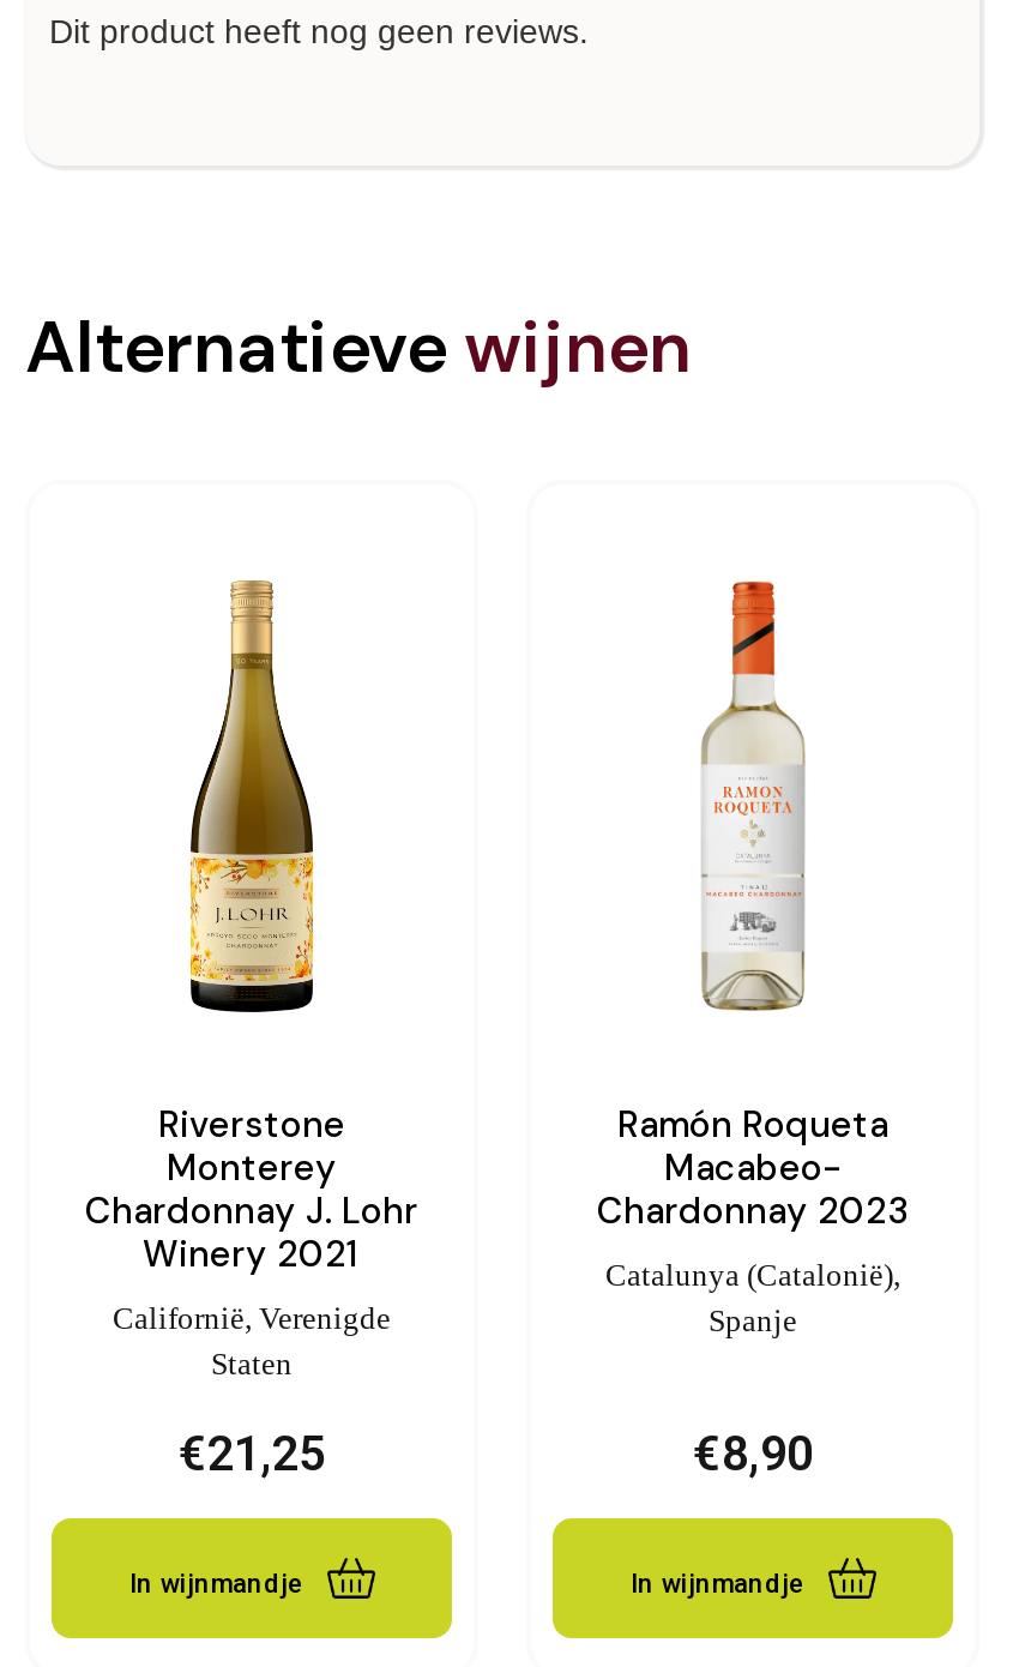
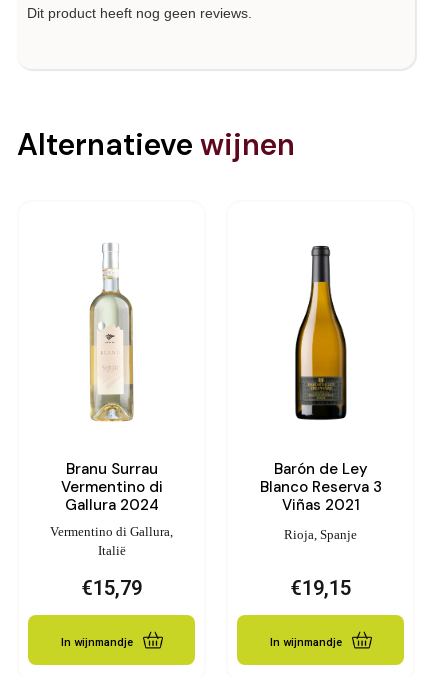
[85,578,418,1381] [image] | Riverstone | Monterey | Chardonnay J. Lohr | Winery 2021 | Californië, Verenigde | Staten -> [50,242,173,558] [image] | Branu Surrau | Vermentino di | Gallura 2024 | Vermentino di Gallura, | Italië
[597,578,909,1482] [image] | Ramón Roqueta | Macabeo- | Chardonnay 2023 | Catalunya (Catalonië), | Spanje | €8,90 -> [259,242,381,600] [image] | Barón de Ley | Blanco Reserva 3 | Viñas 2021 | Rioja, Spanje | €19,15
[179,1424,325,1482] €21,25 -> [81,576,142,600] €15,79

